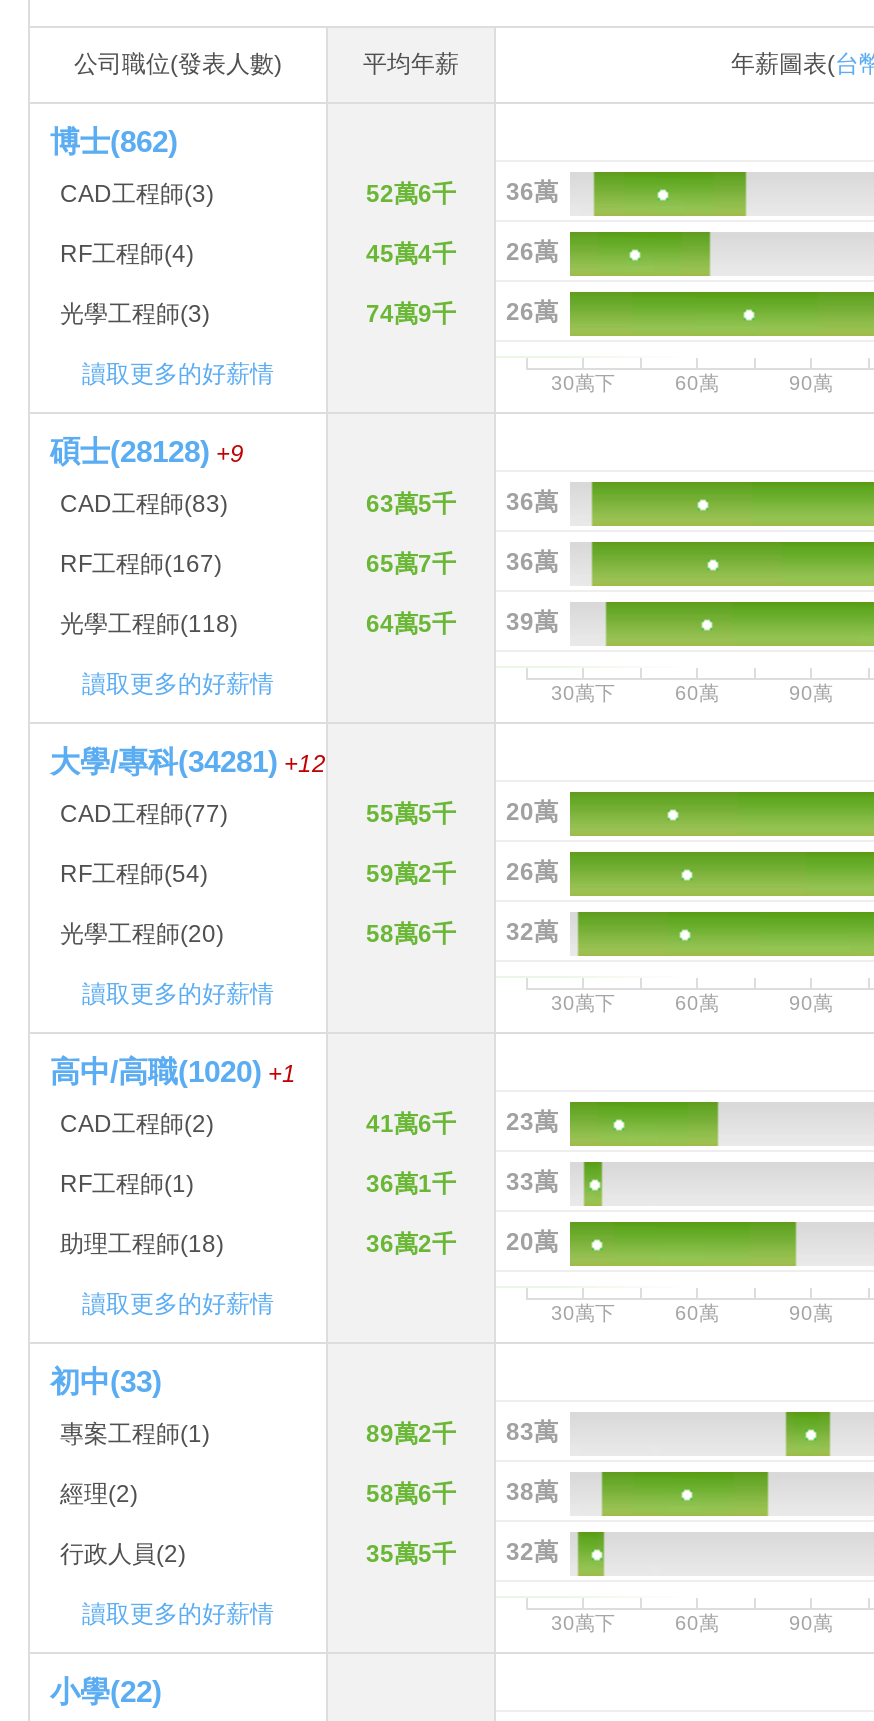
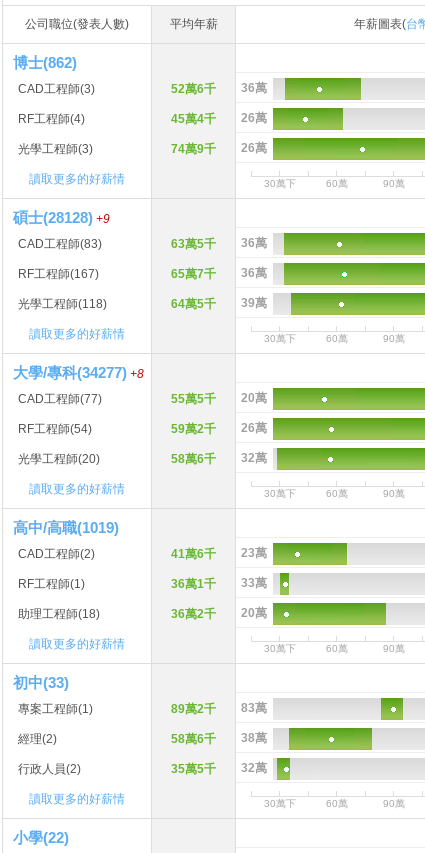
[50,744,326,778] 大學/專科(34281) +12 -> [13,364,144,381] 大學/專科(34277) +8
[50,1054,296,1088] 高中/高職(1020) +1 -> [13,519,119,536] 高中/高職(1019)

